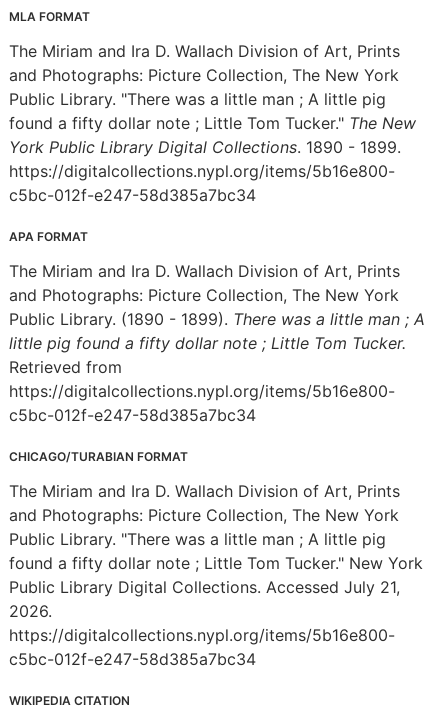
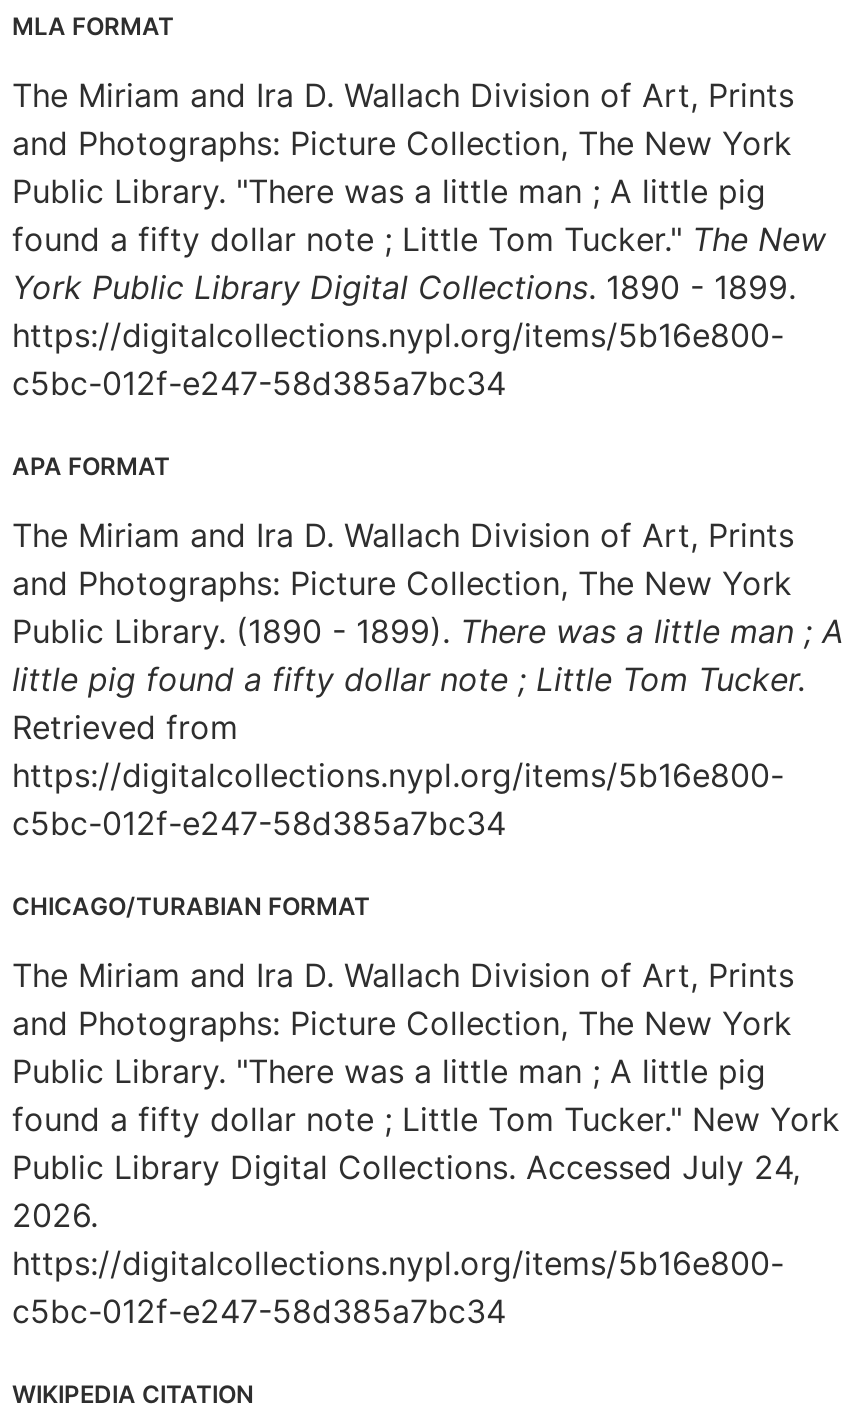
[9,577,400,597] Public Library Digital Collections. Accessed July 21, -> [12,1147,800,1187] Public Library Digital Collections. Accessed July 24,

